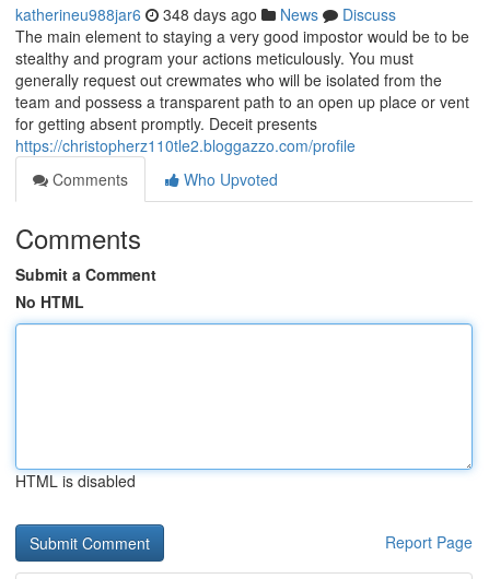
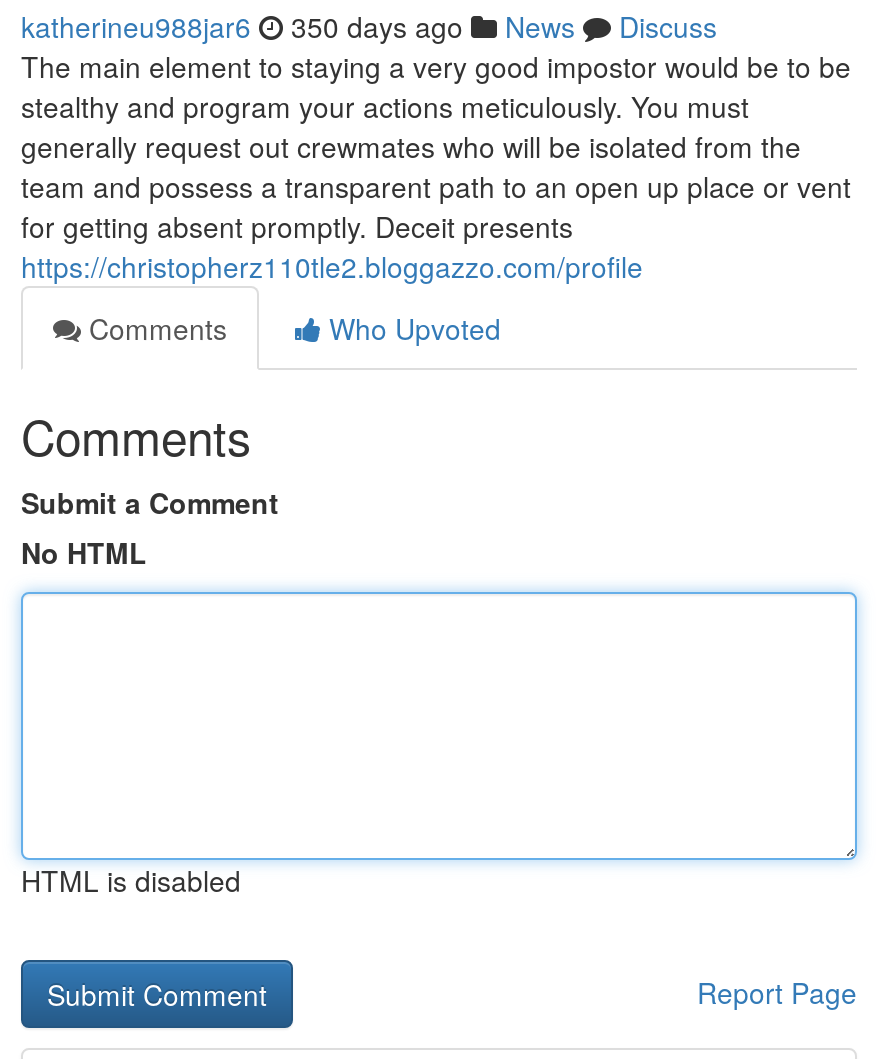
[15,3,396,25] katherineu988jar6 348 days ago News Discuss -> [21,6,717,46] katherineu988jar6 350 days ago News Discuss

